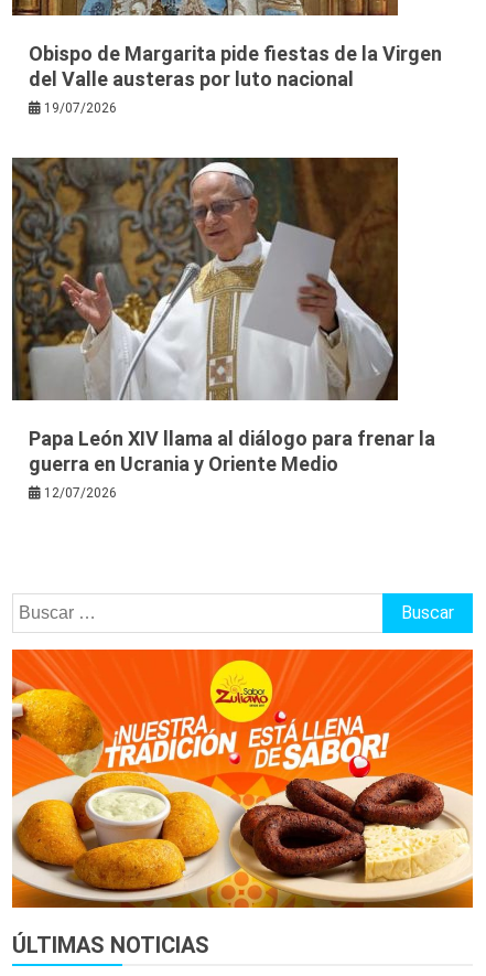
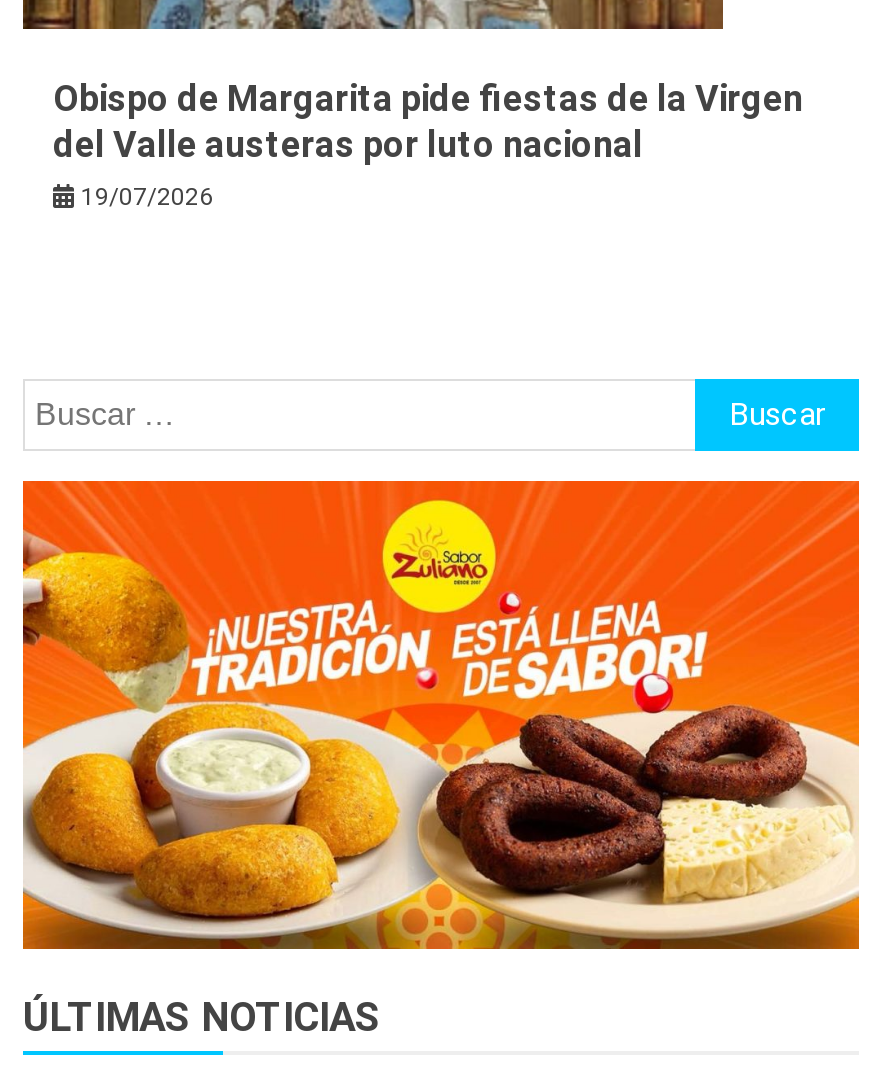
[12,157,435,501] [image] | Papa León XIV llama al diálogo para frenar la | guerra en Ucrania y Oriente Medio | 12/07/2026 -> none

